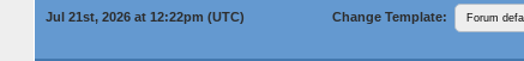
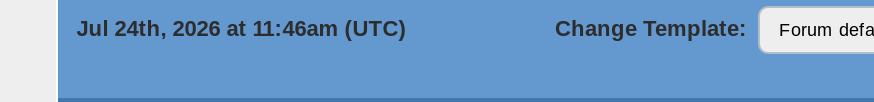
[46,10,245,24] Jul 21st, 2026 at 12:22pm (UTC) -> [76,16,406,40] Jul 24th, 2026 at 11:46am (UTC)

